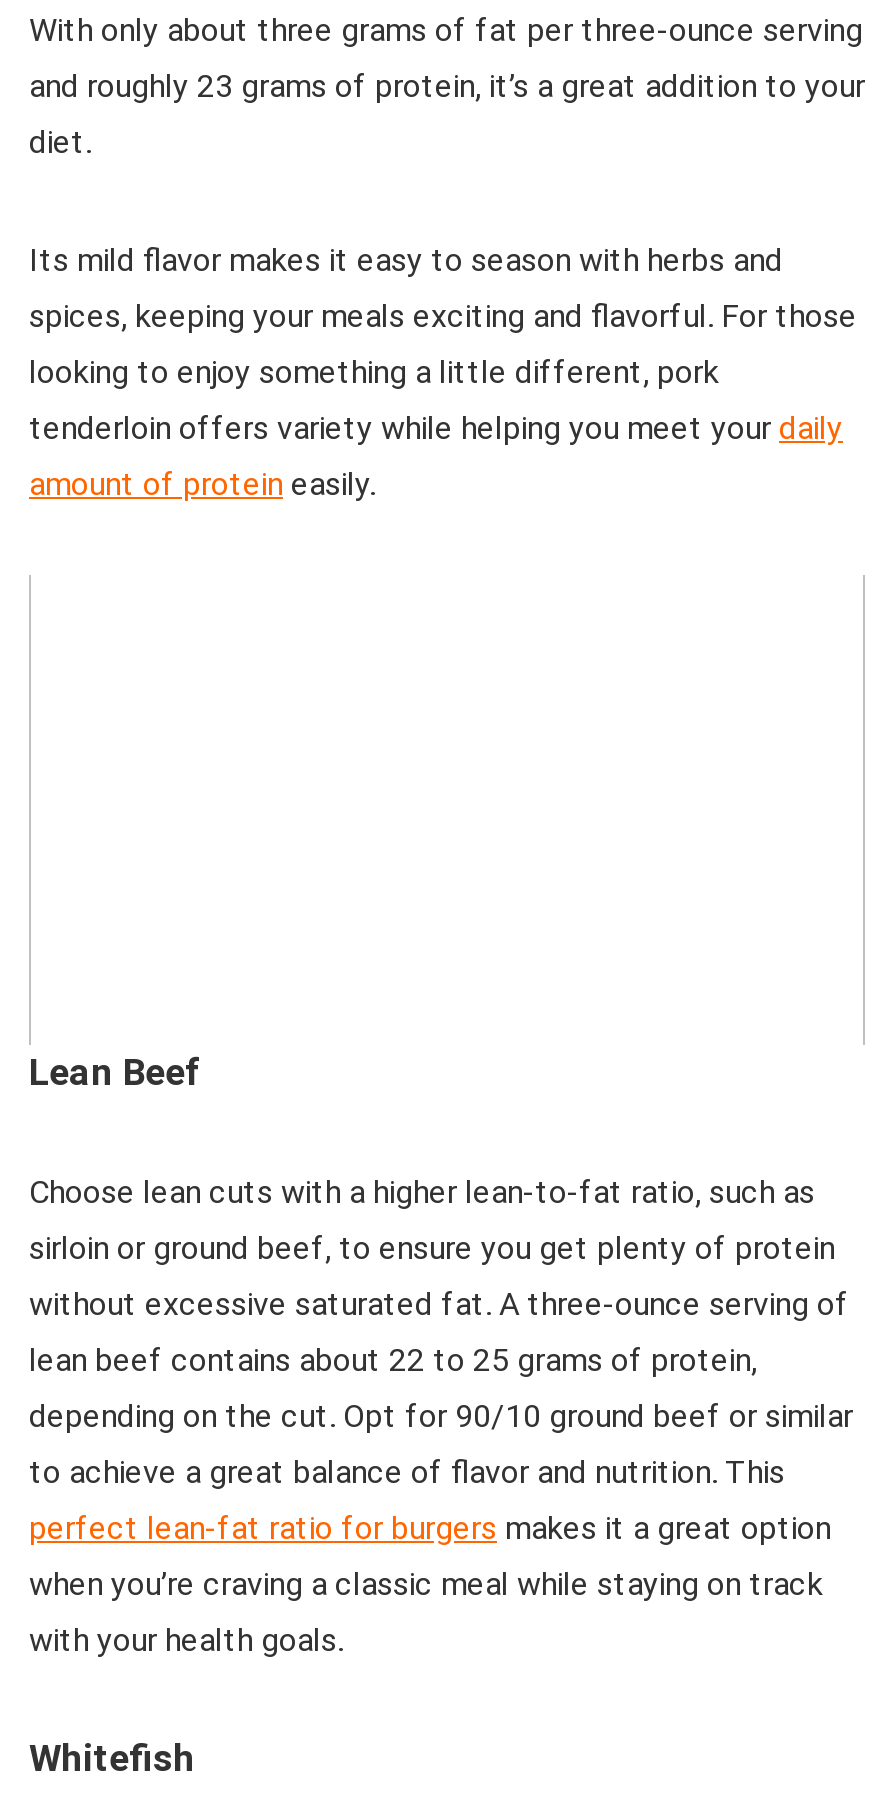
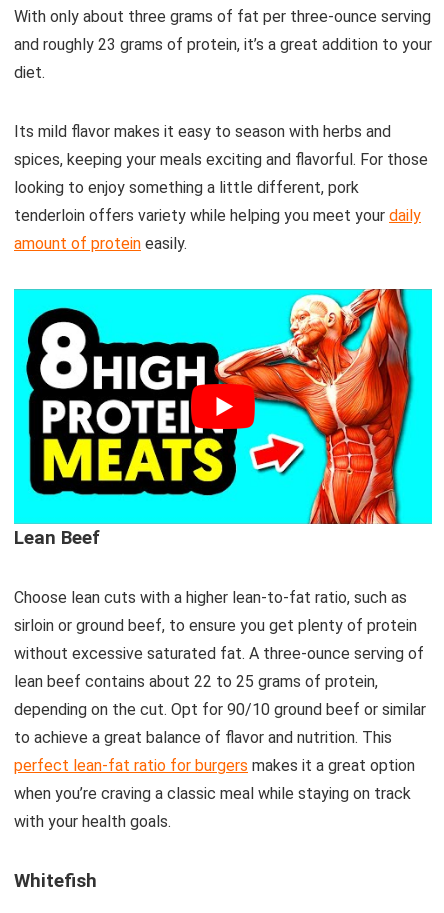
none -> [13,288,433,525] [image]

